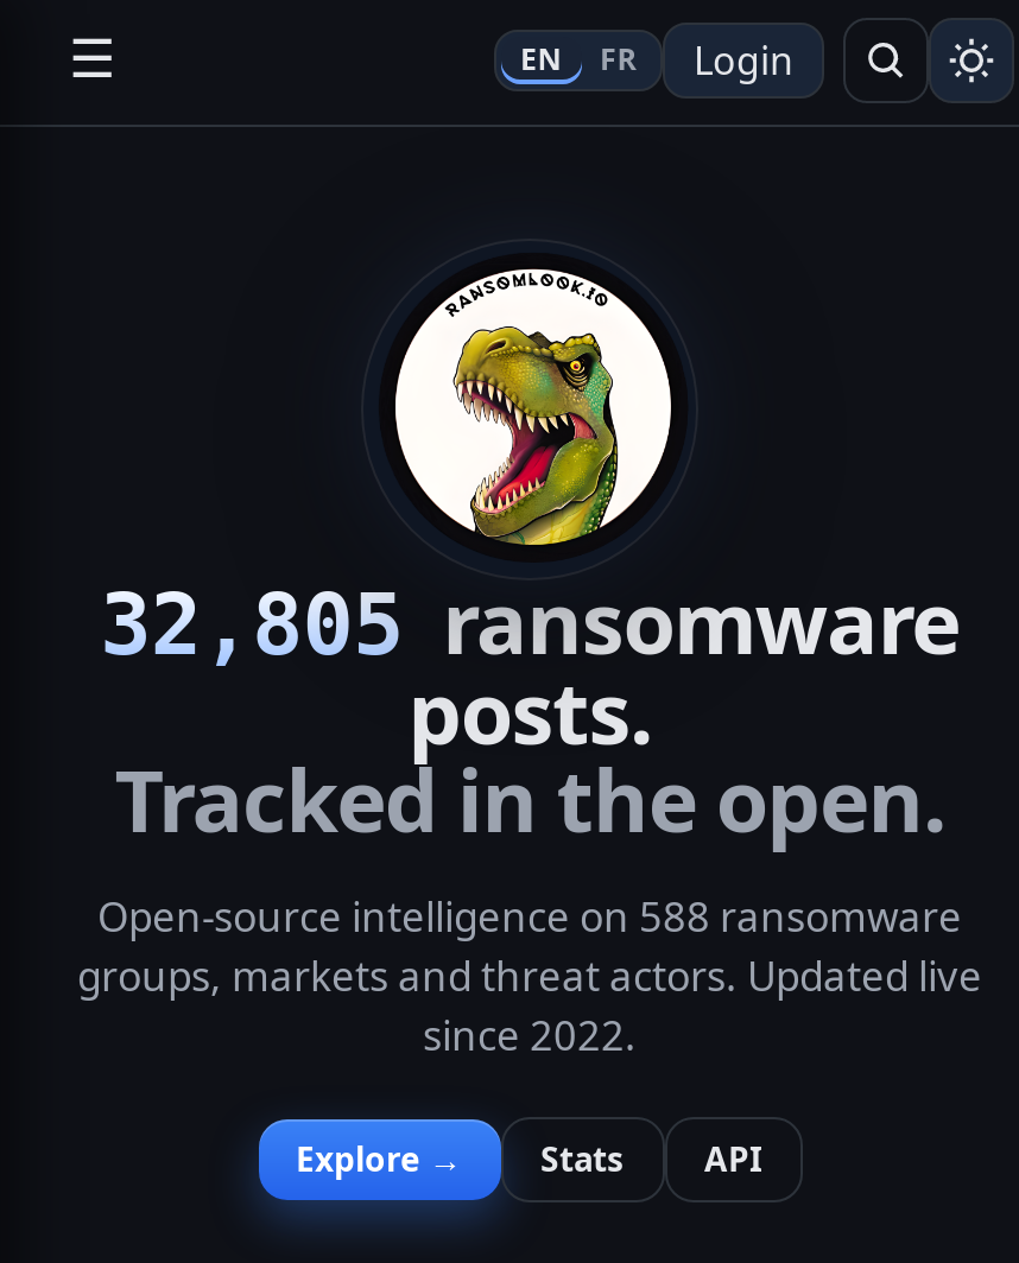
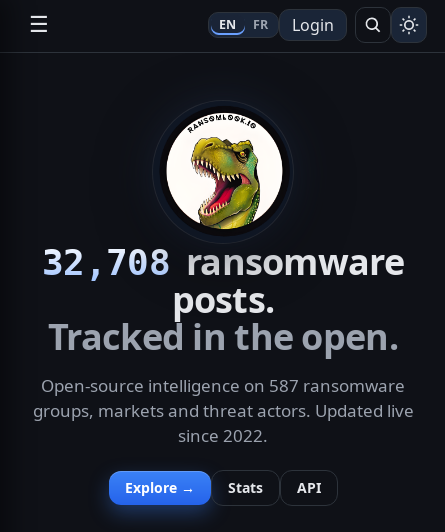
[100,564,959,680] 32,805 ransomware -> [42,237,404,286] 32,708 ransomware
[97,889,962,944] Open-source intelligence on 588 ransomware -> [41,374,405,397] Open-source intelligence on 587 ransomware

